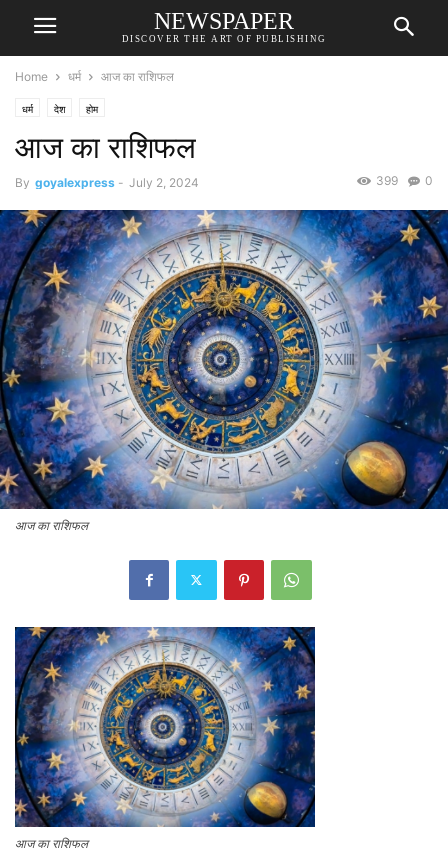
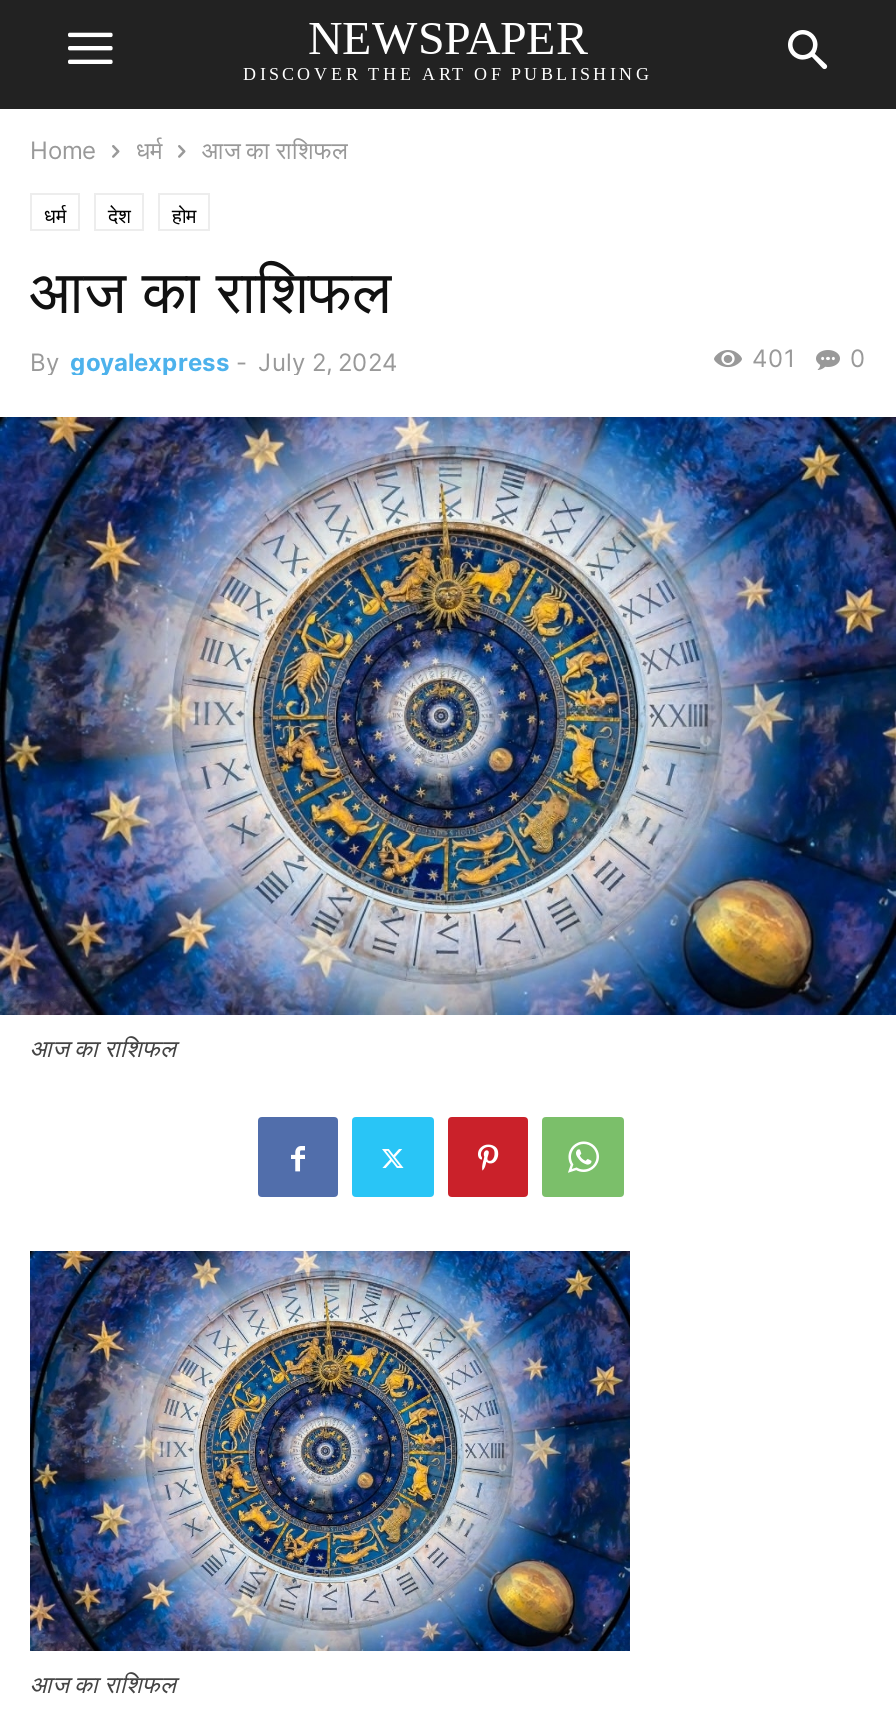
[376,173,433,188] 399 0 -> [752,343,866,373] 401 0

